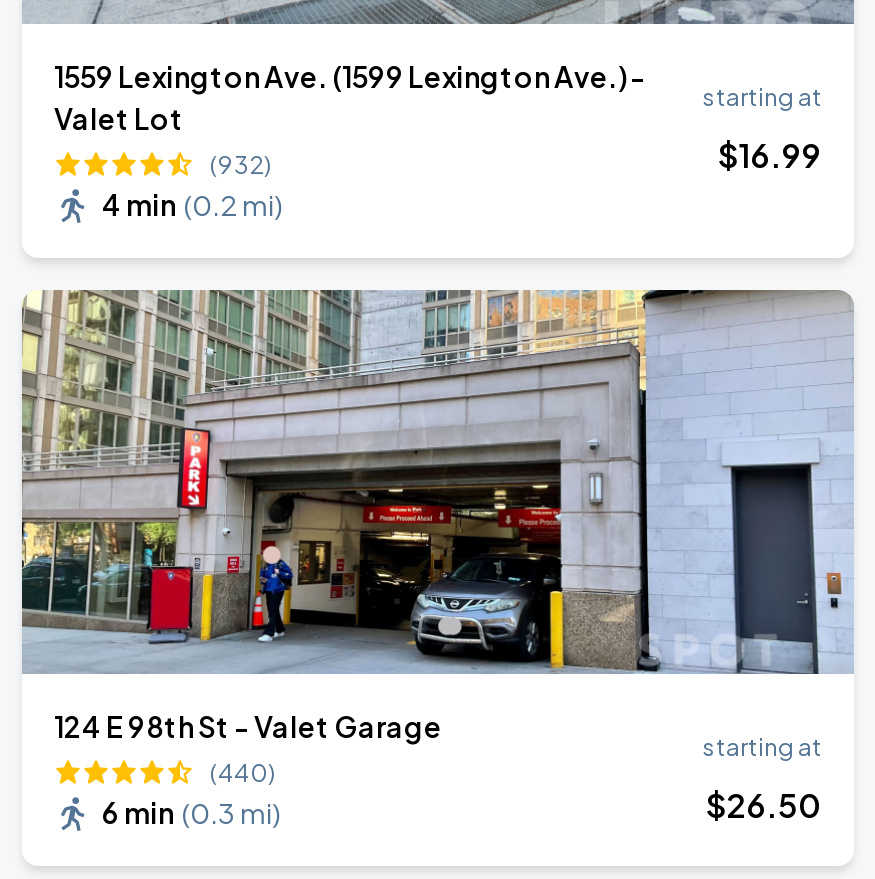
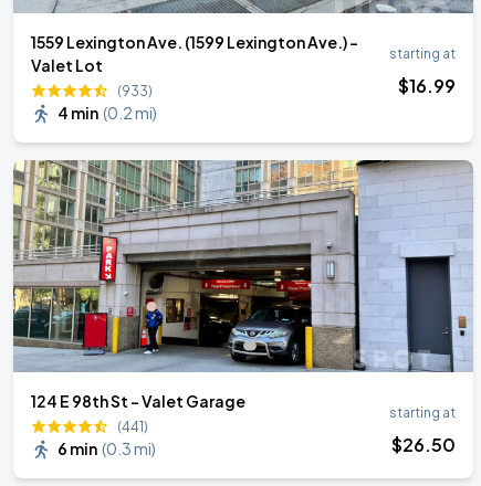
[210,150,272,180] (932) -> [117,83,153,99] (933)
[210,758,276,788] (440) -> [117,419,148,435] (441)

